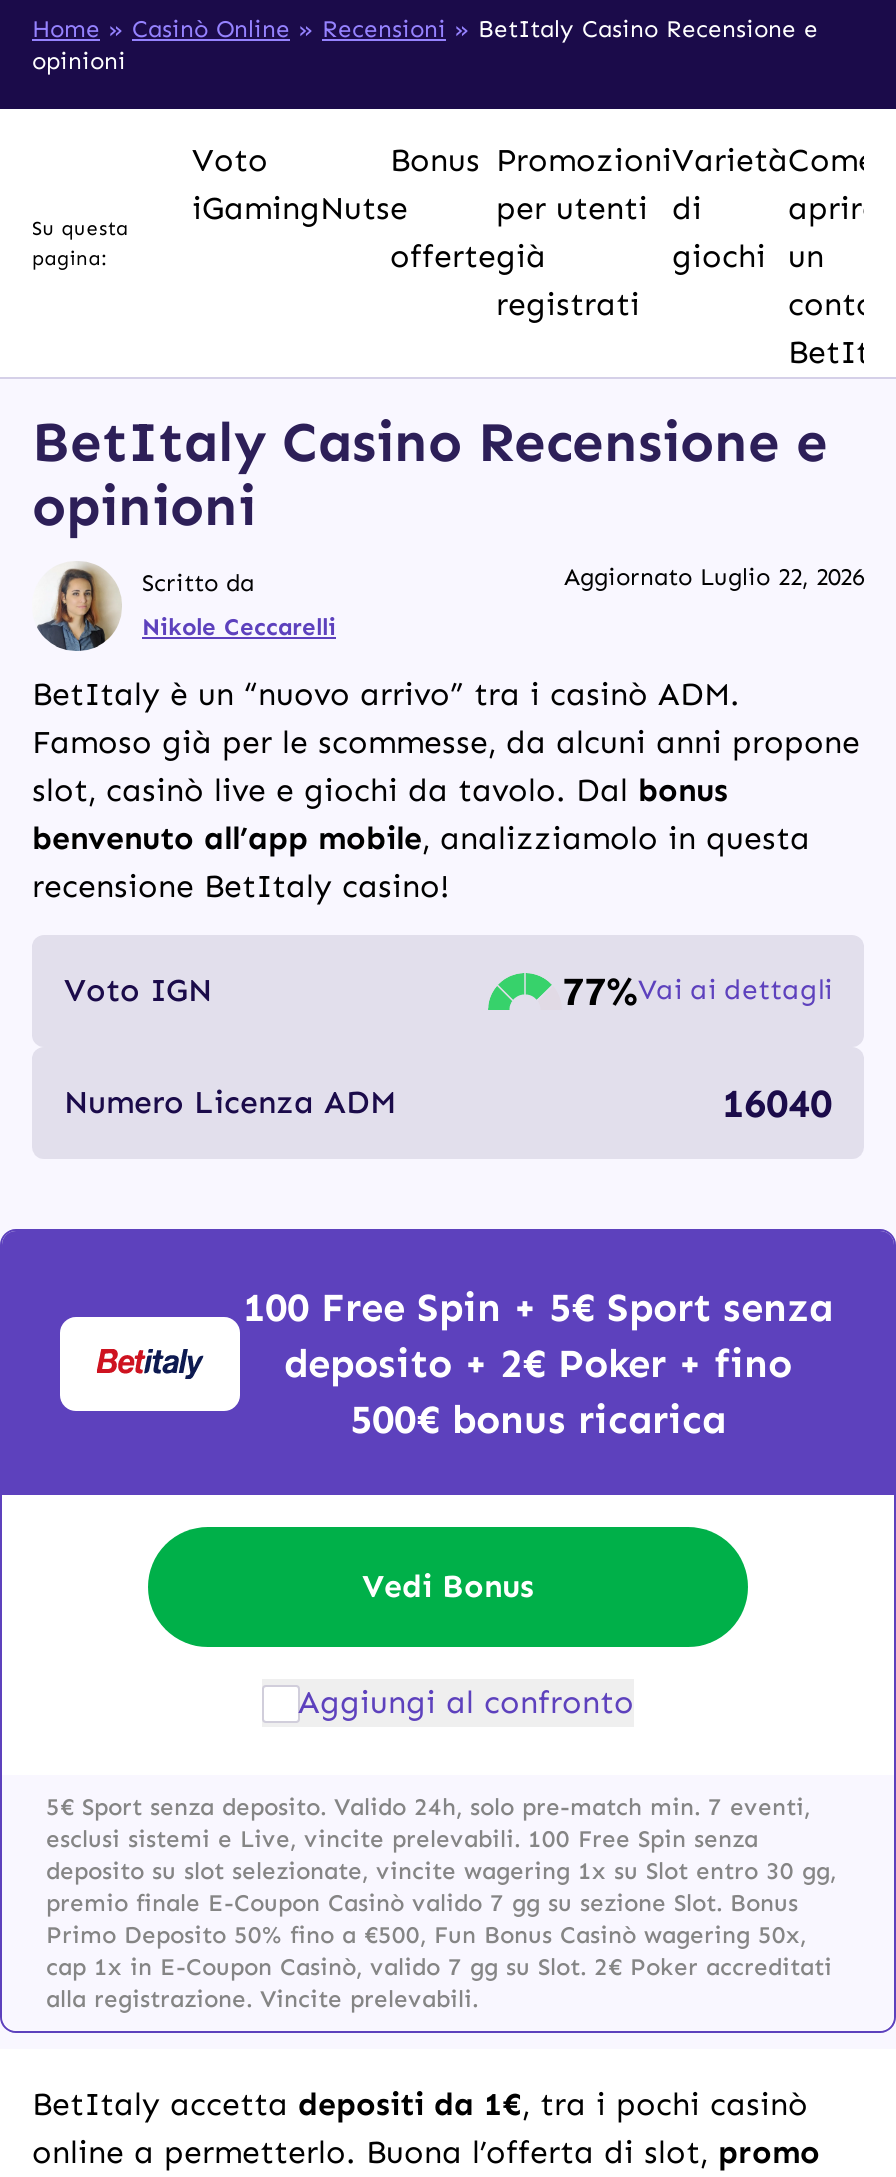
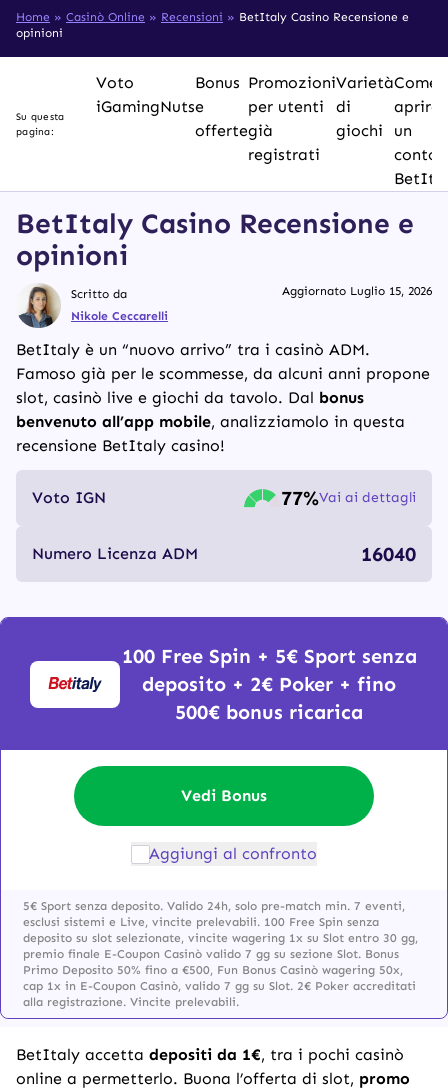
[564,562,864,590] Aggiornato Luglio 22, 2026 -> [282,284,432,298] Aggiornato Luglio 15, 2026

